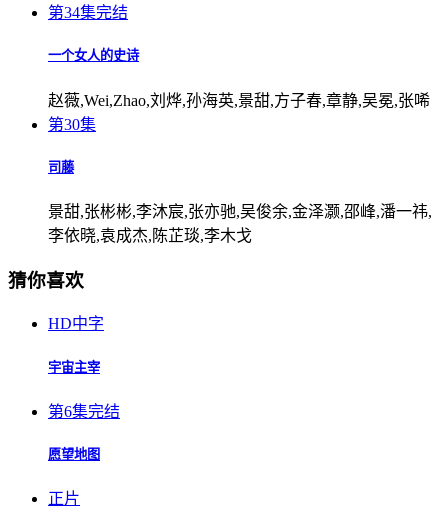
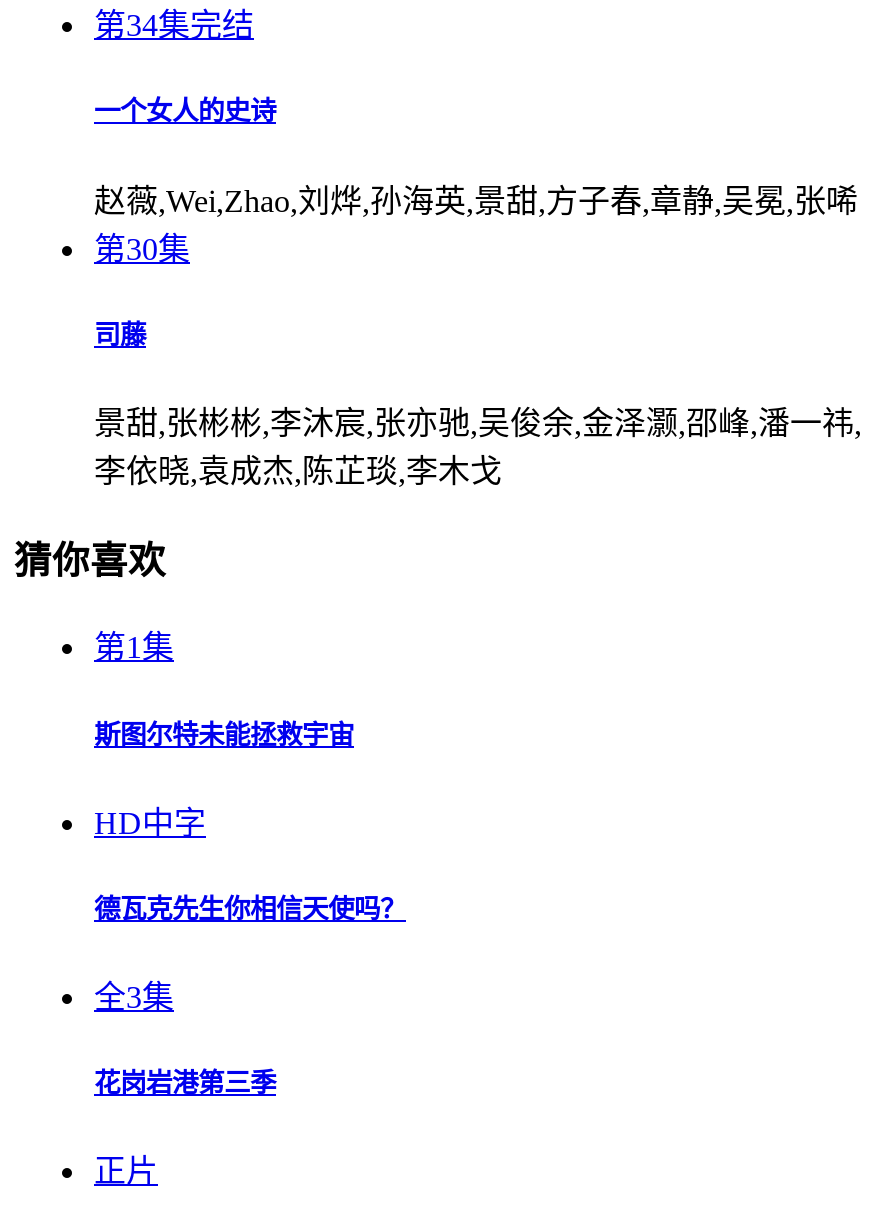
none -> [94,631,354,749] 第1集 | 斯图尔特未能拯救宇宙
[48,360,100,375] 宇宙主宰 -> [94,894,406,924] 德瓦克先生你相信天使吗？
[48,403,120,420] 第6集完结 -> [94,980,174,1014] 全3集
[48,447,100,462] 愿望地图 -> [94,1069,276,1099] 花岗岩港第三季

